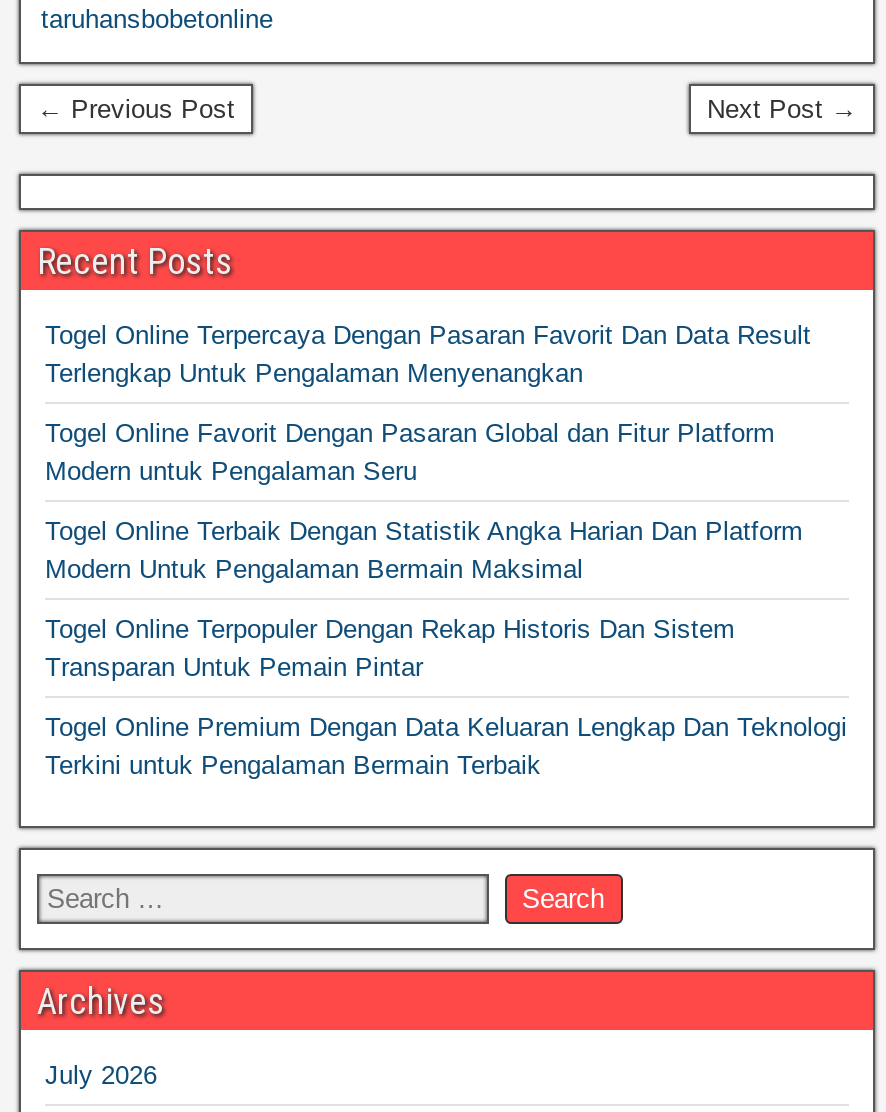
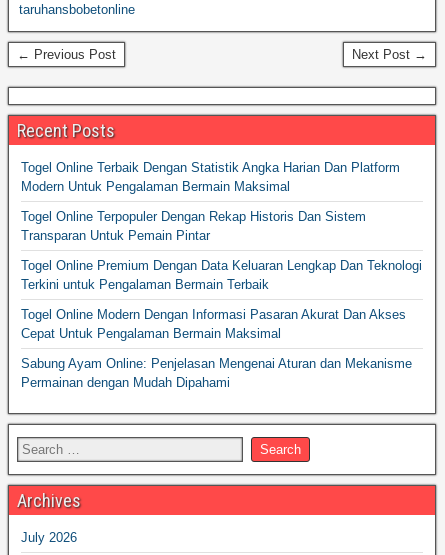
[45,320,811,486] Togel Online Terpercaya Dengan Pasaran Favorit Dan Data Result | Terlengkap Untuk Pengalaman Menyenangkan | Togel Online Favorit Dengan Pasaran Global dan Fitur Platform | Modern untuk Pengalaman Seru -> none
moved [45,516,847,780] -> [21,160,422,292]: Togel Online Terbaik Dengan Statistik Angka Harian Dan Platform | Modern Untuk Pengalaman Bermain Maksimal | Togel Online Terpopuler Dengan Rekap Historis Dan Sistem | Transparan Untuk Pemain Pintar | Togel Online Premium Dengan Data Keluaran Lengkap Dan Teknologi | Terkini untuk Pengalaman Bermain Terbaik
none -> [21,307,412,390] Togel Online Modern Dengan Informasi Pasaran Akurat Dan Akses | Cepat Untuk Pengalaman Bermain Maksimal | Sabung Ayam Online: Penjelasan Mengenai Aturan dan Mekanisme | Permainan dengan Mudah Dipahami

